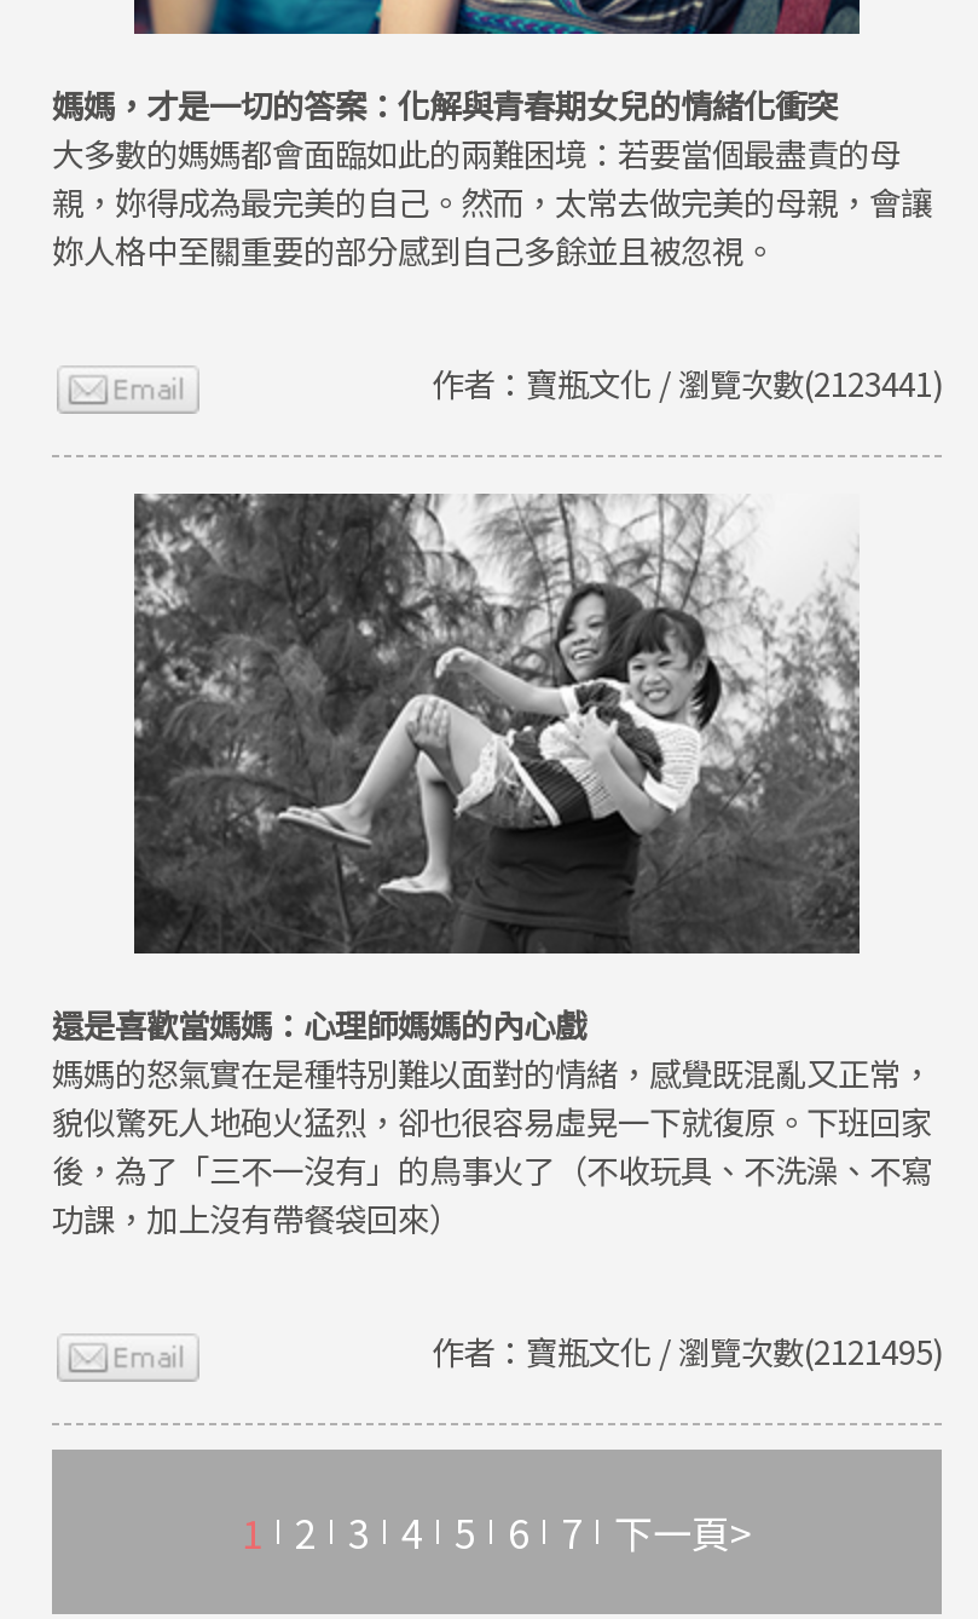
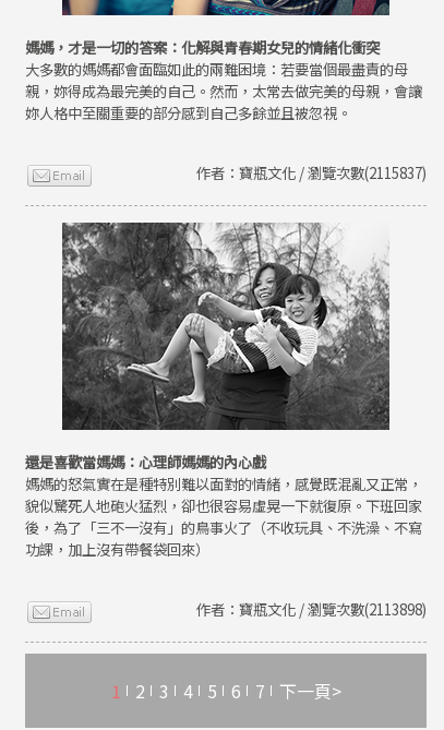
[432,360,942,406] 作者：寶瓶文化 / 瀏覽次數(2123441) -> [196,162,427,183] 作者：寶瓶文化 / 瀏覽次數(2115837)
[432,1328,942,1374] 作者：寶瓶文化 / 瀏覽次數(2121495) -> [196,599,427,619] 作者：寶瓶文化 / 瀏覽次數(2113898)

